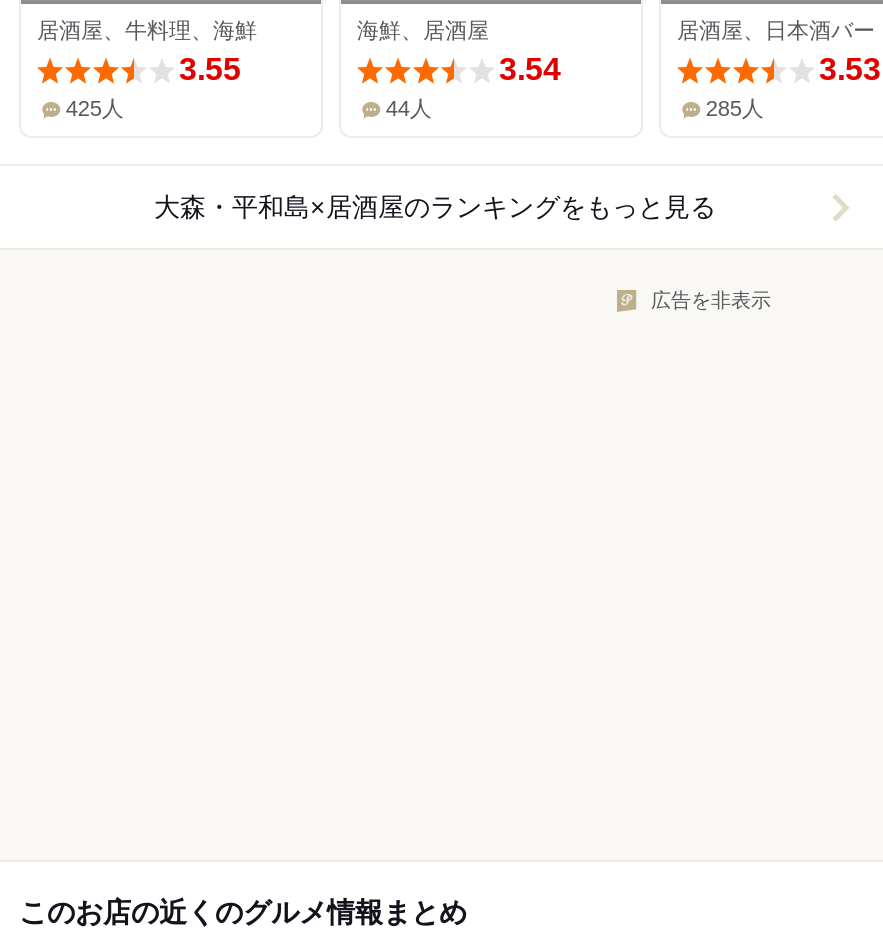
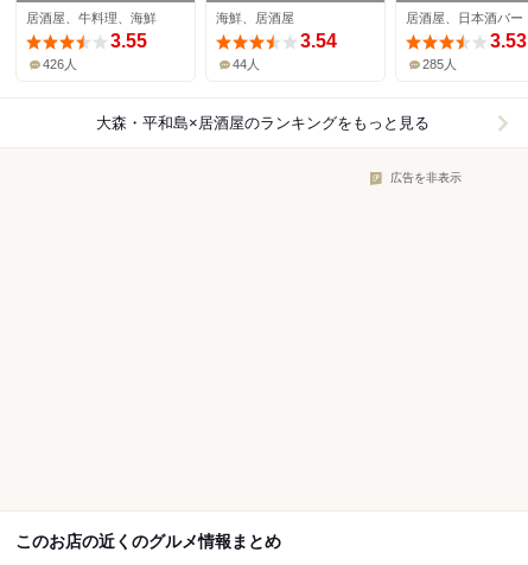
[66,97,124,121] 425人 -> [43,57,78,72] 426人

